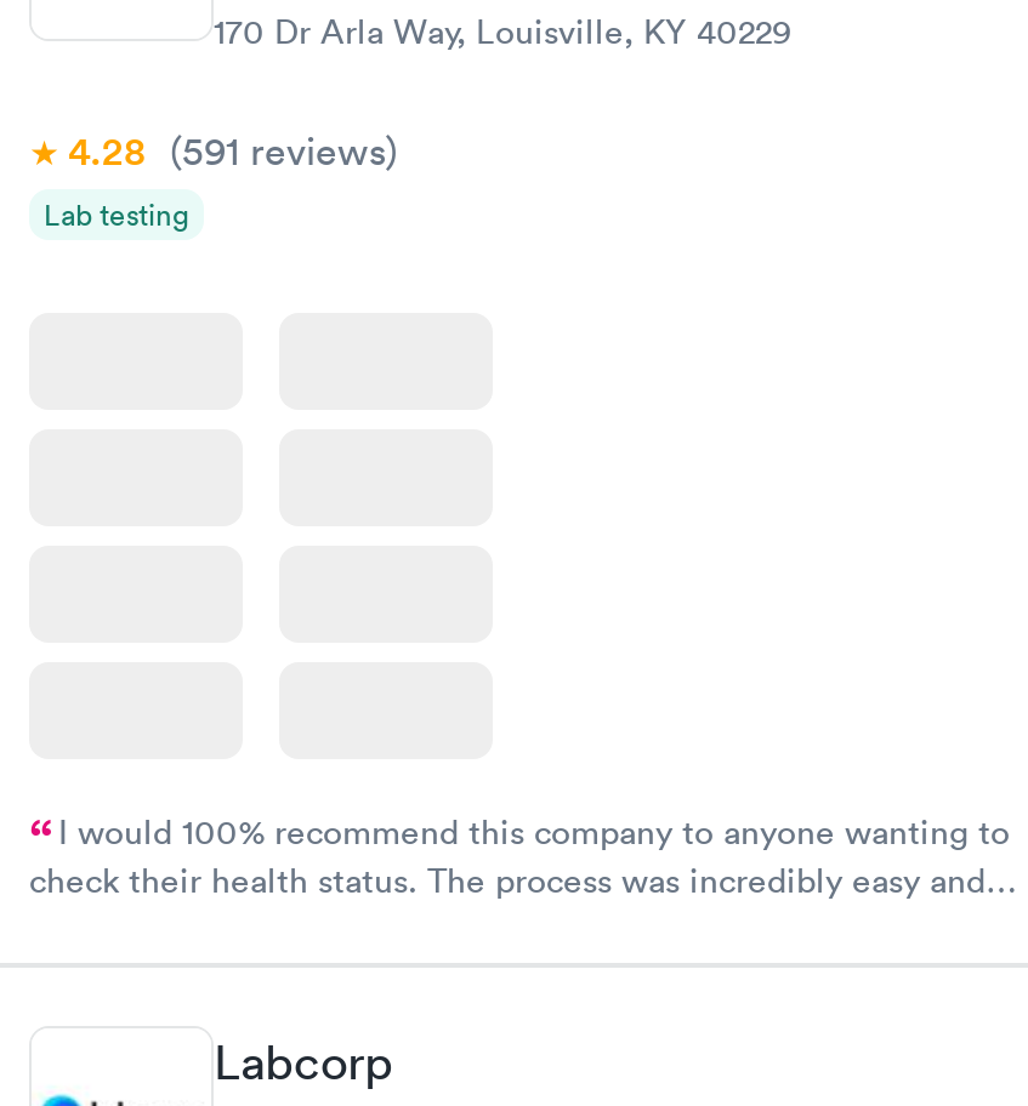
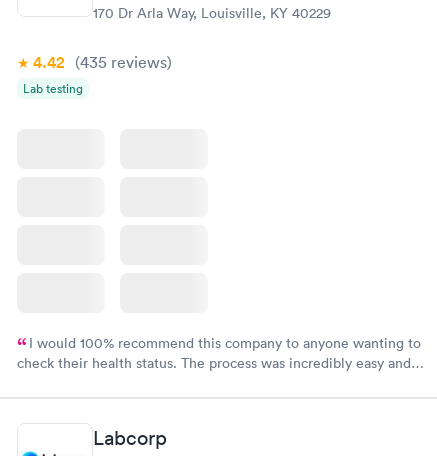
[68,126,398,177] 4.28 (591 reviews) -> [33,52,172,73] 4.42 (435 reviews)

